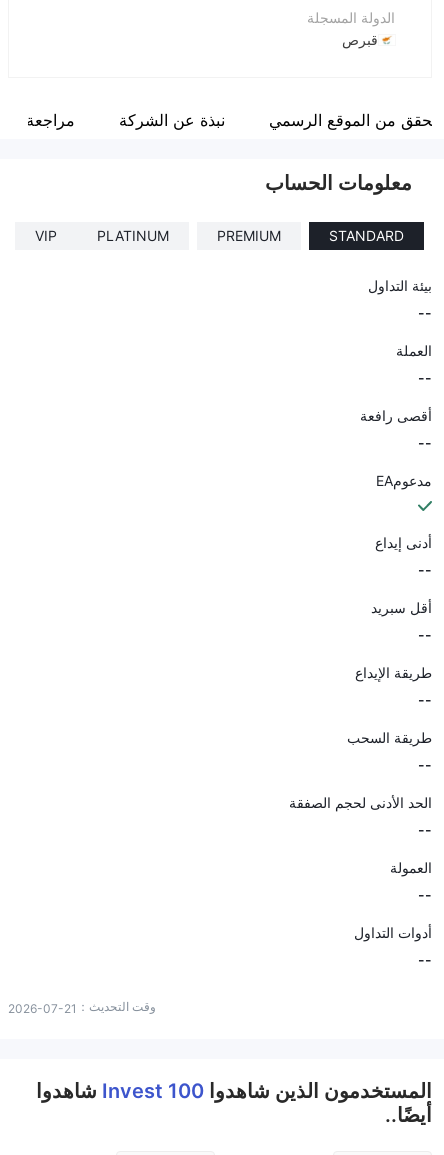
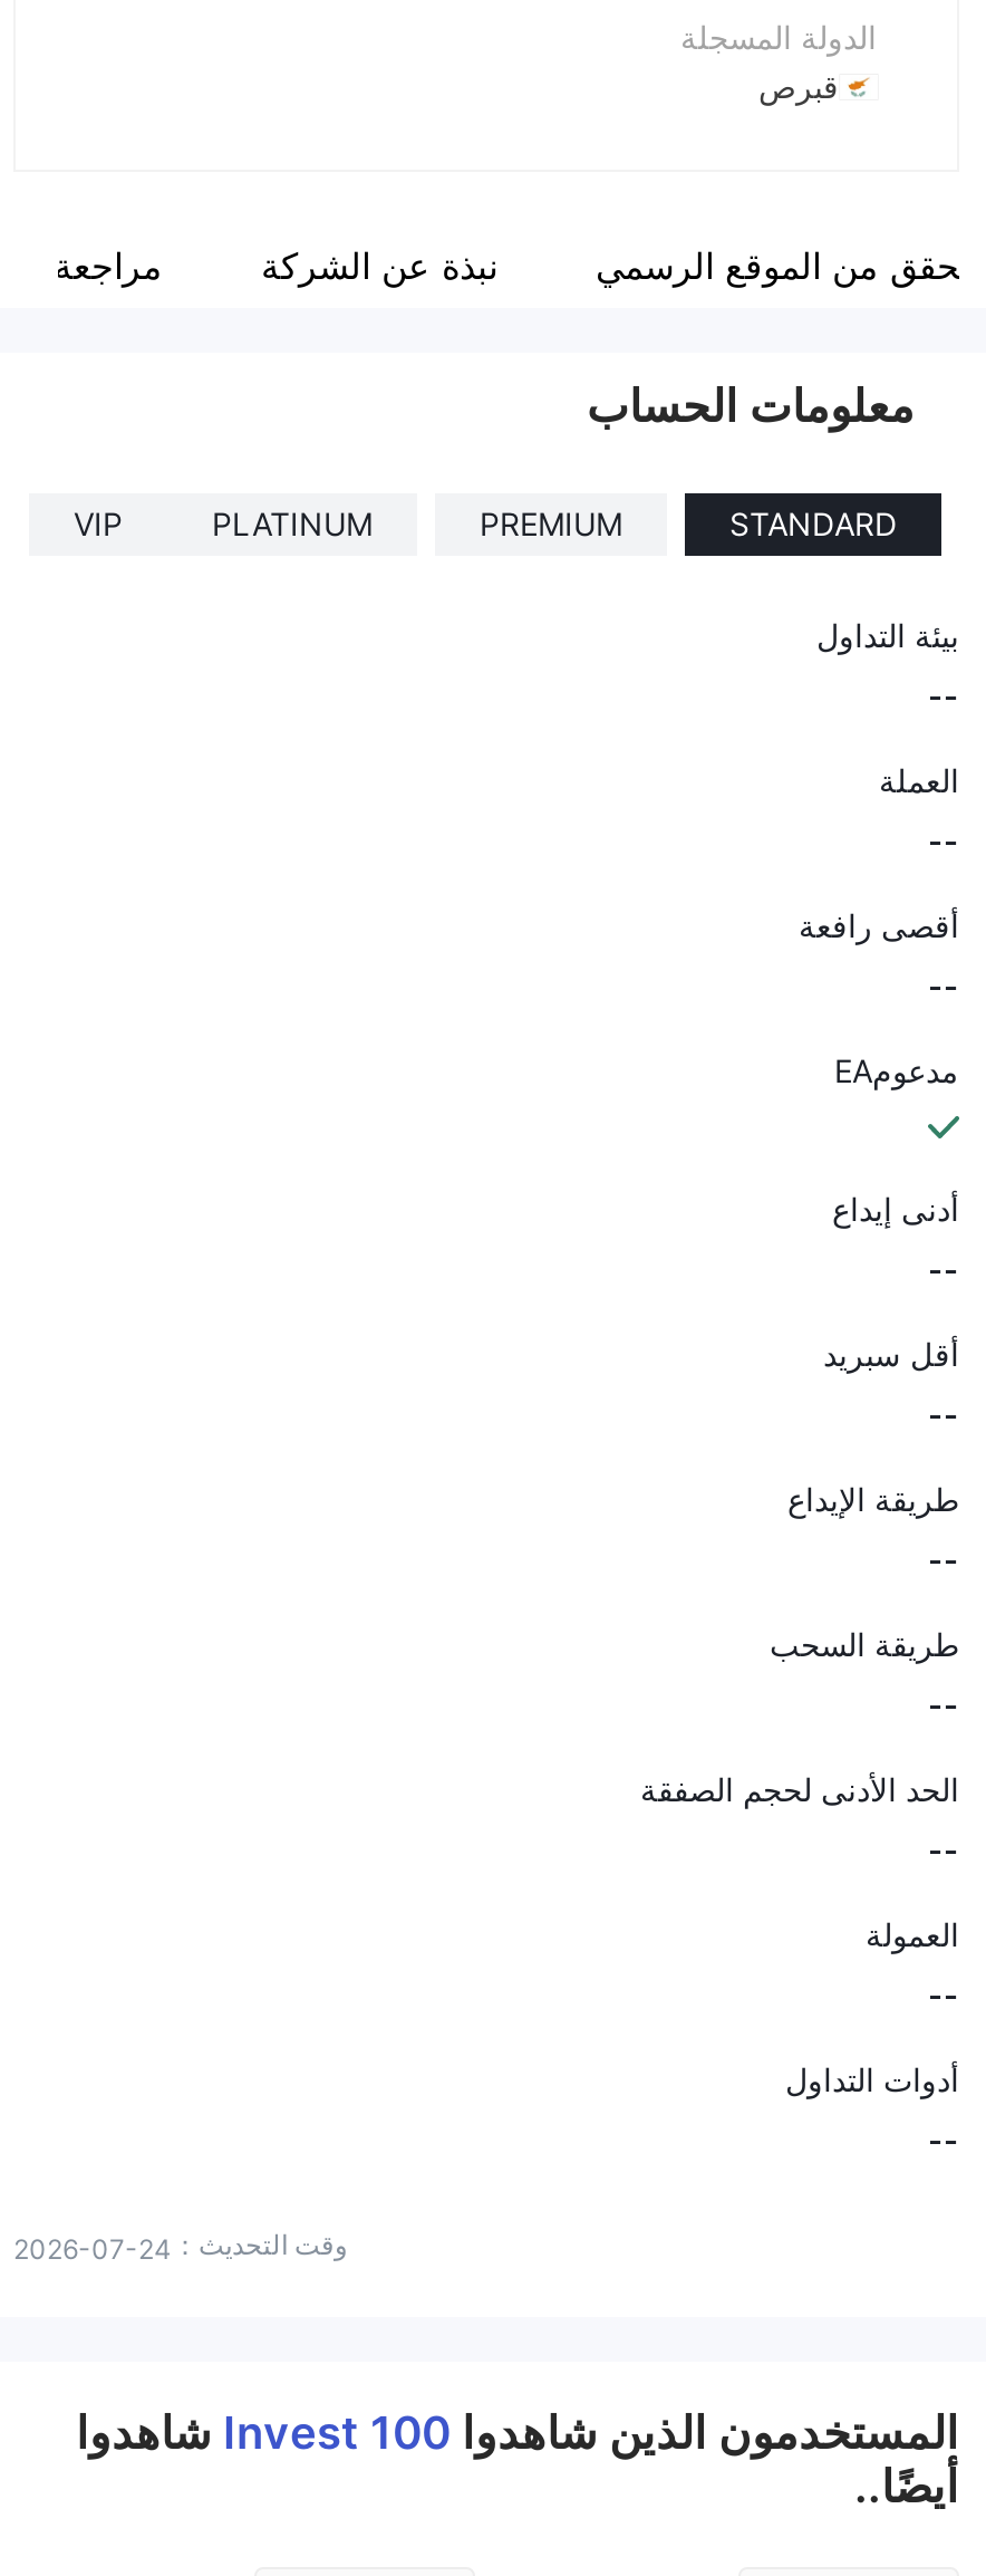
[8,999,156,1016] وقت التحديث：2026-07-21 -> [13,2228,348,2266] وقت التحديث：2026-07-24

